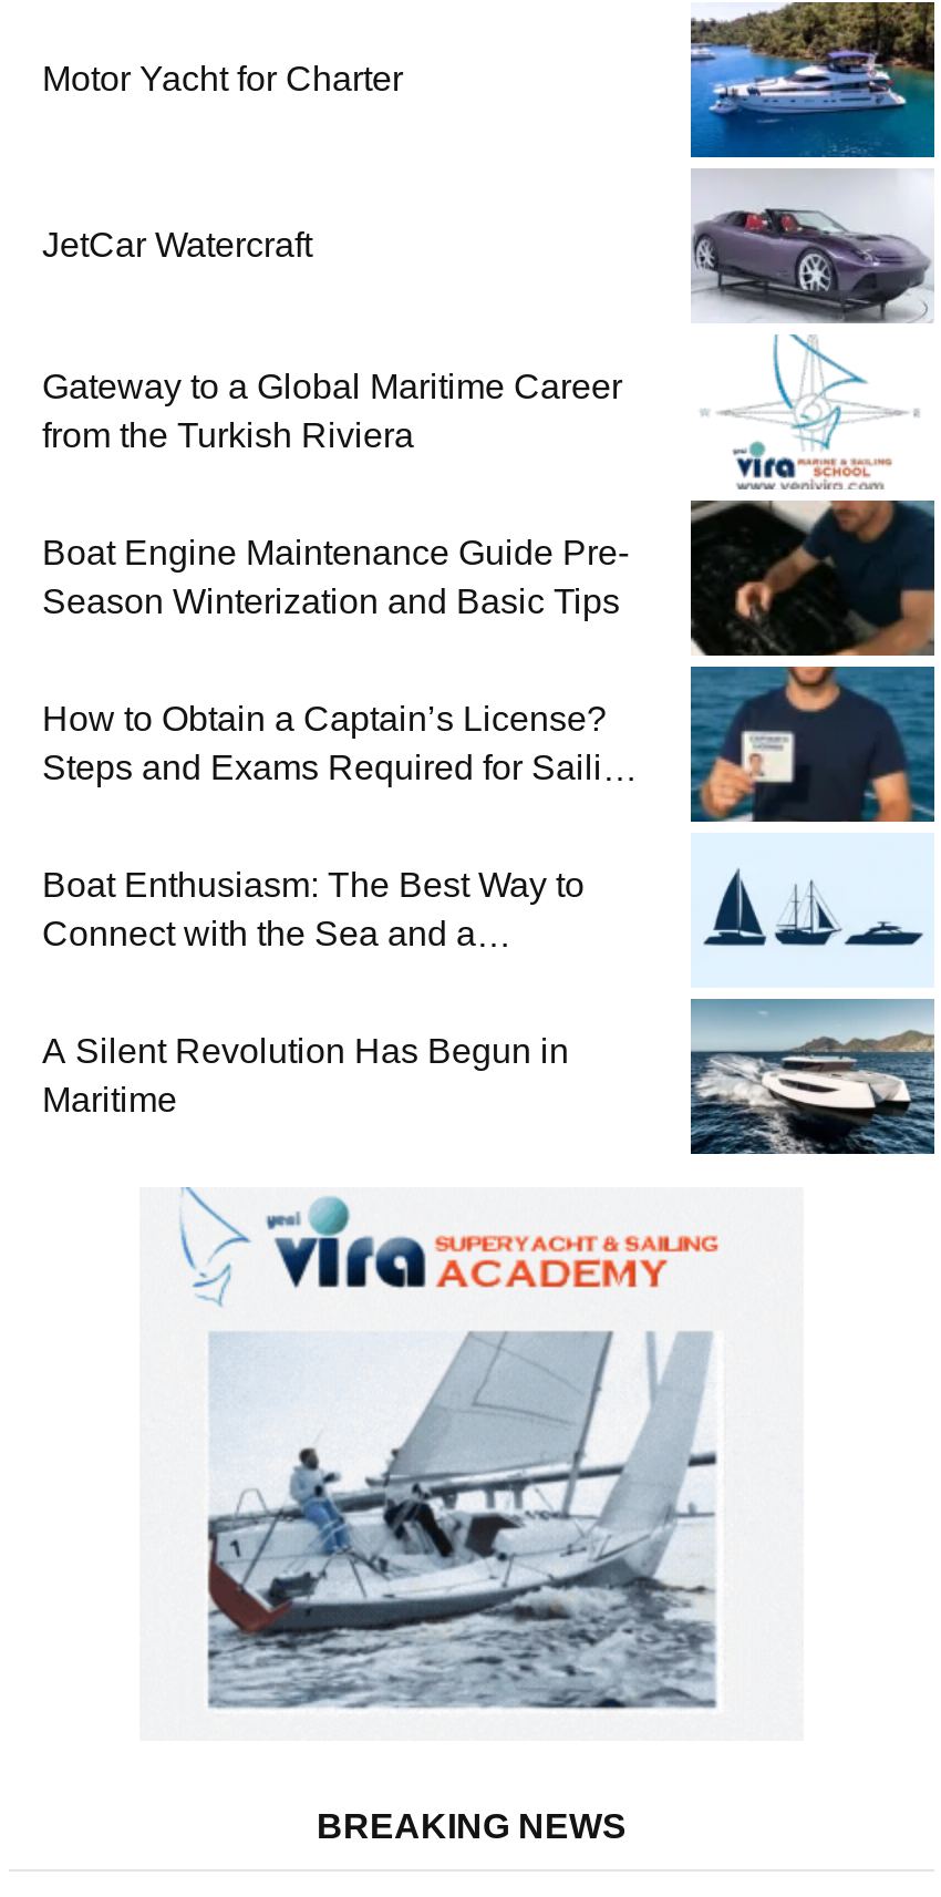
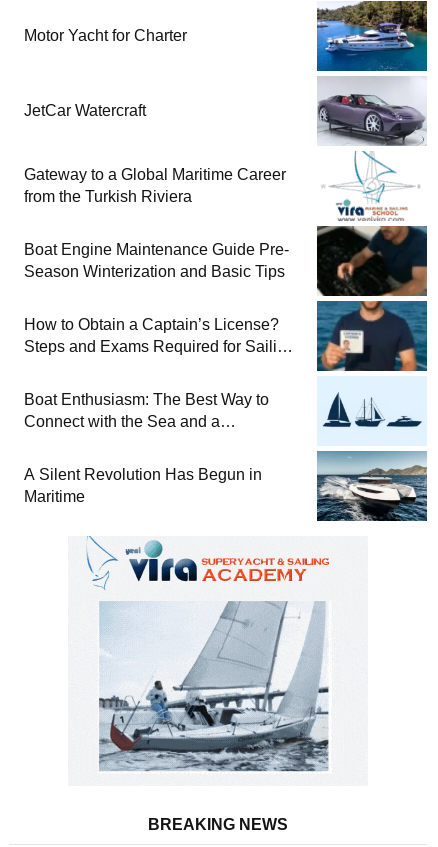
[206,1331,717,1708] [image] -> [99,601,329,771] [image]

